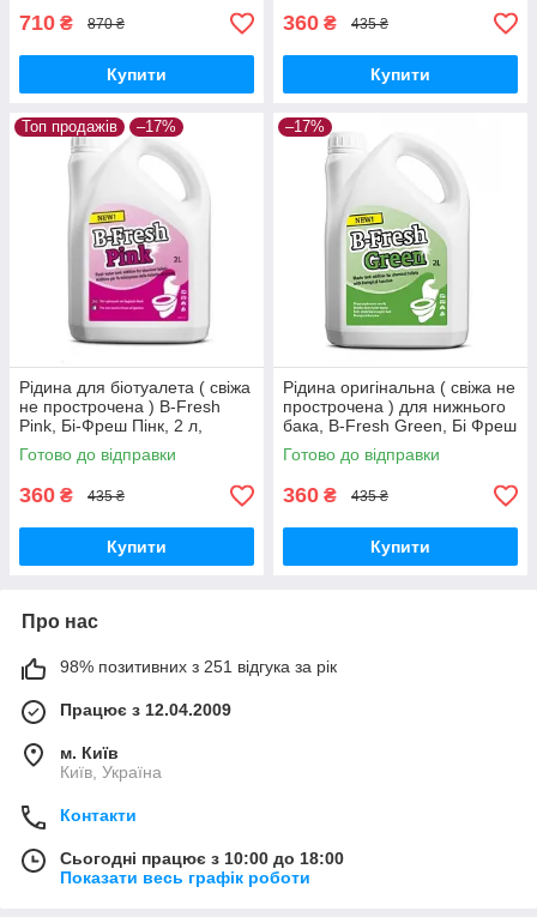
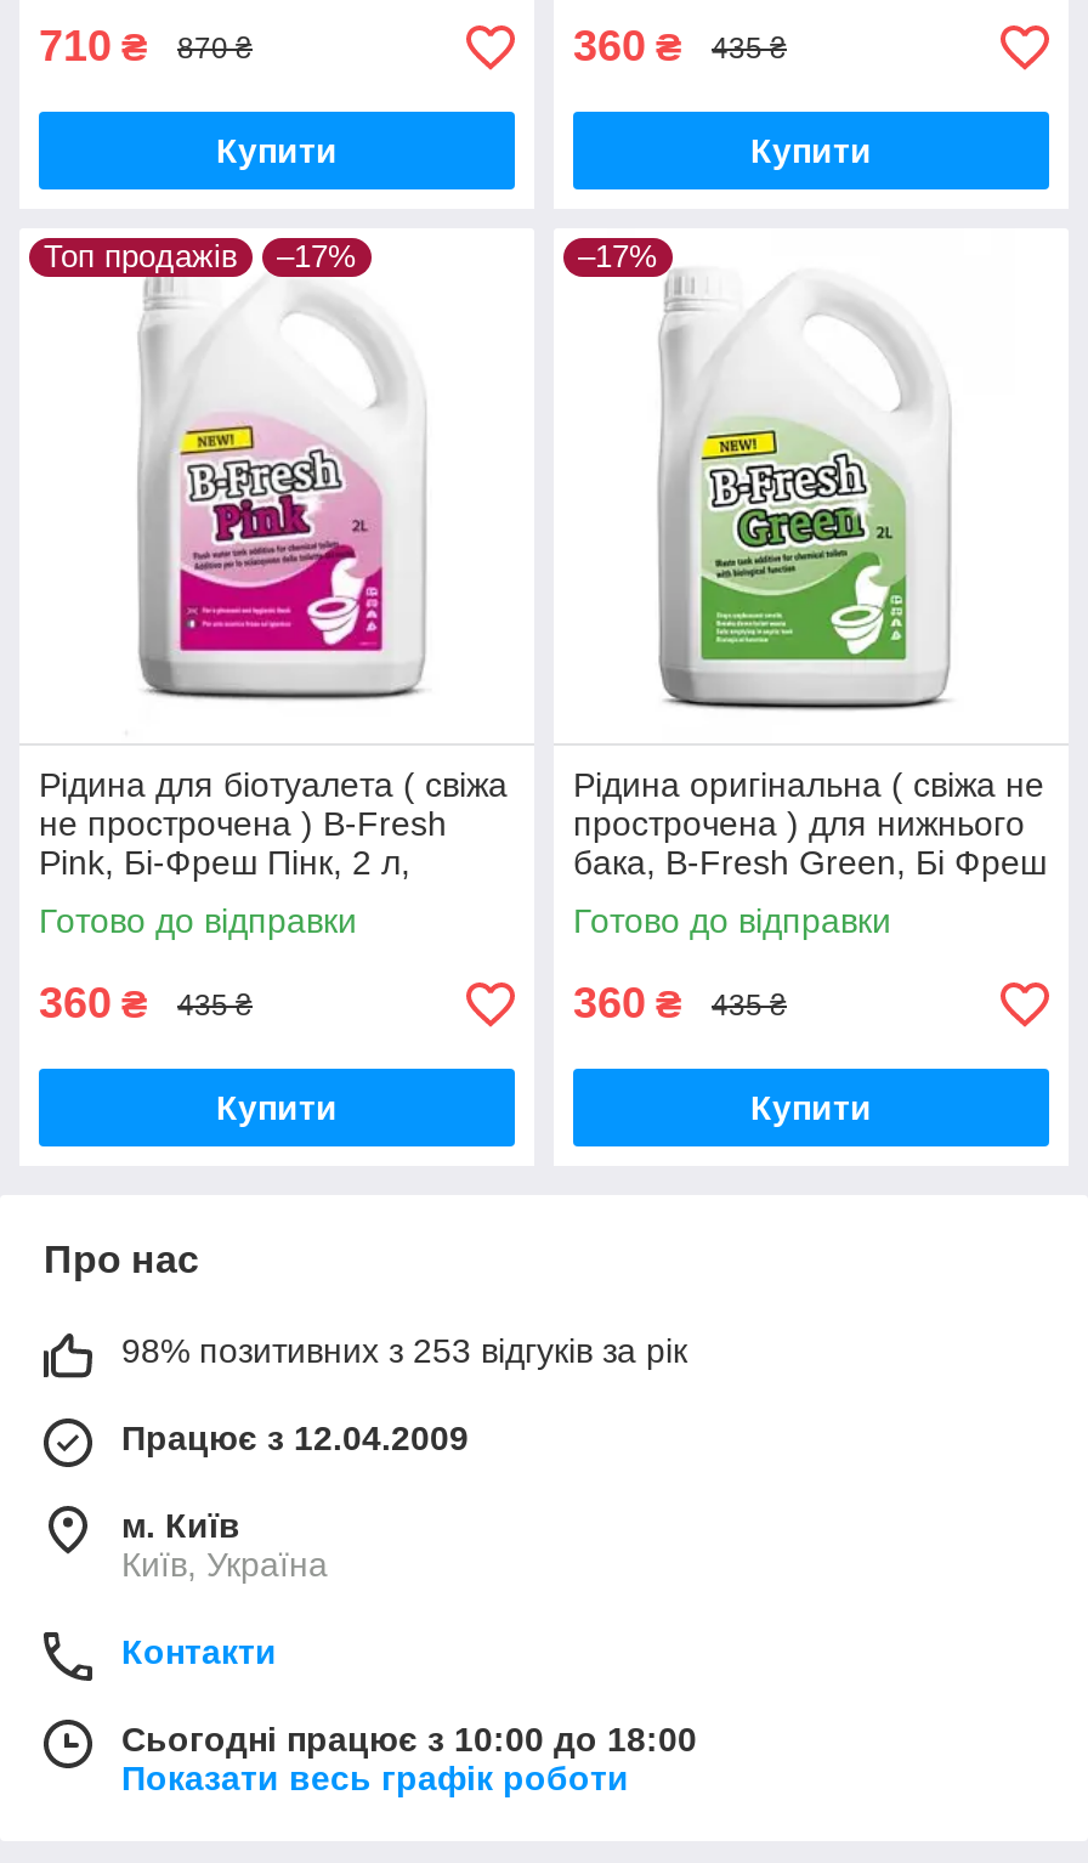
[60,657,337,676] 98% позитивних з 251 відгука за рік -> [121,1331,687,1370] 98% позитивних з 253 відгуків за рік

